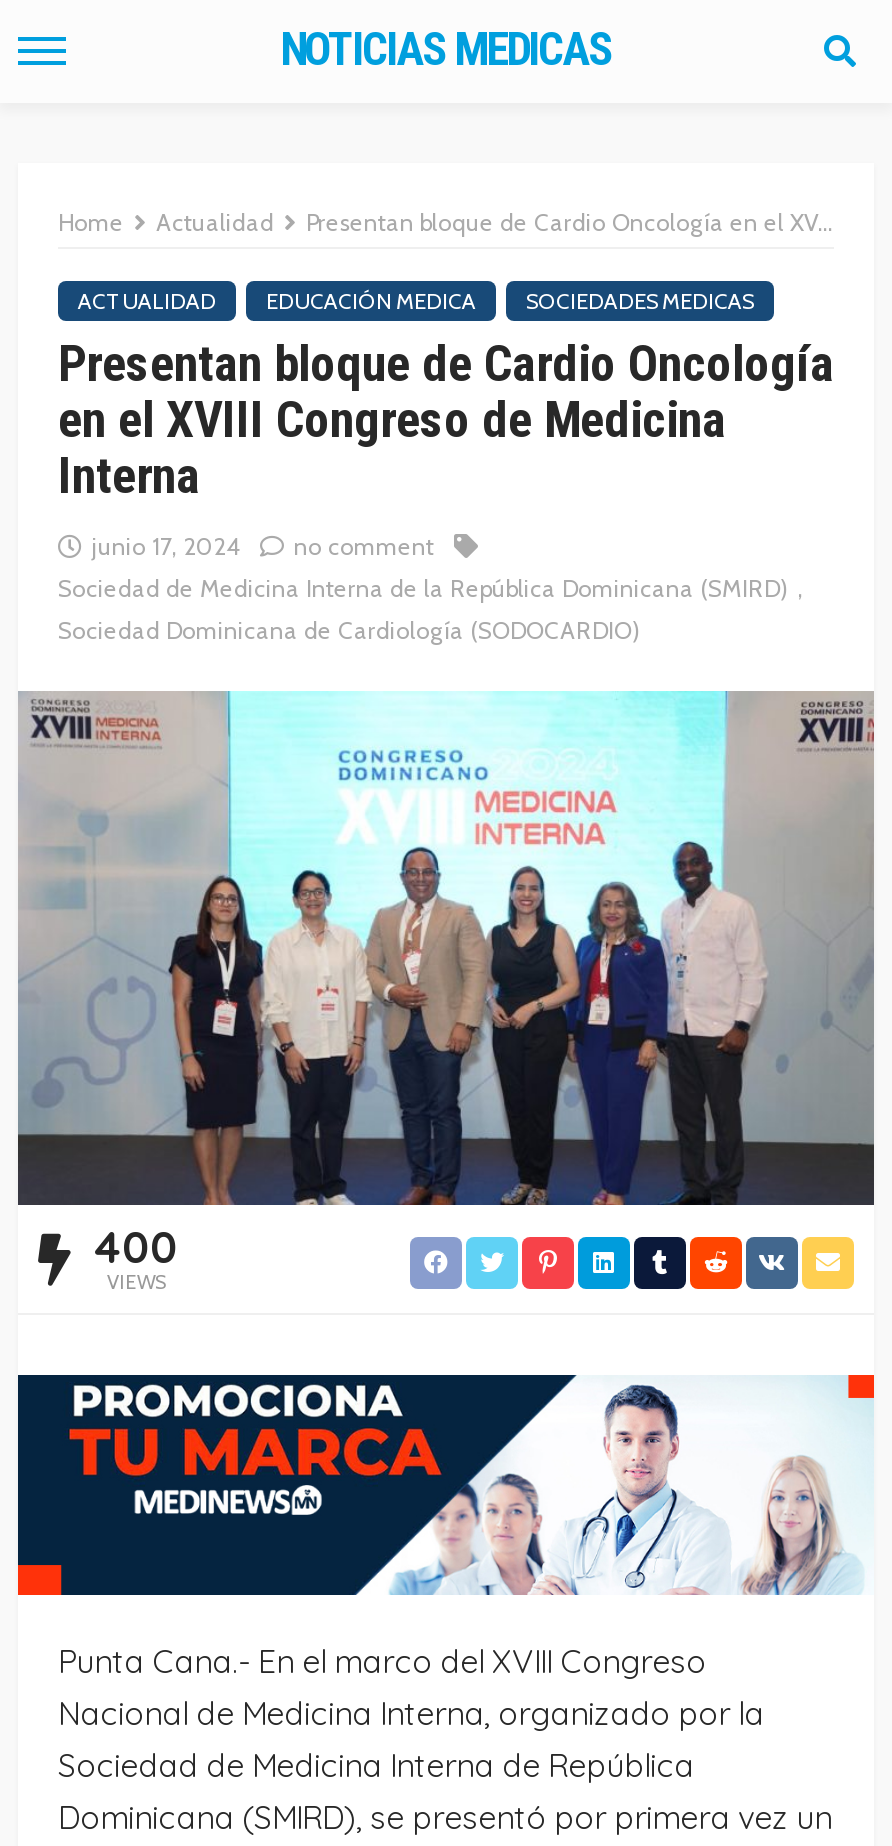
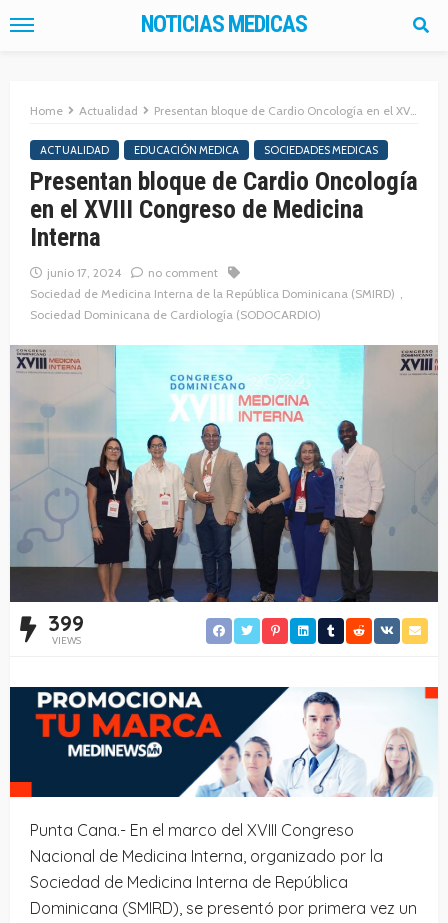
[94,1219,178,1275] 400 -> [48,609,84,637] 399

